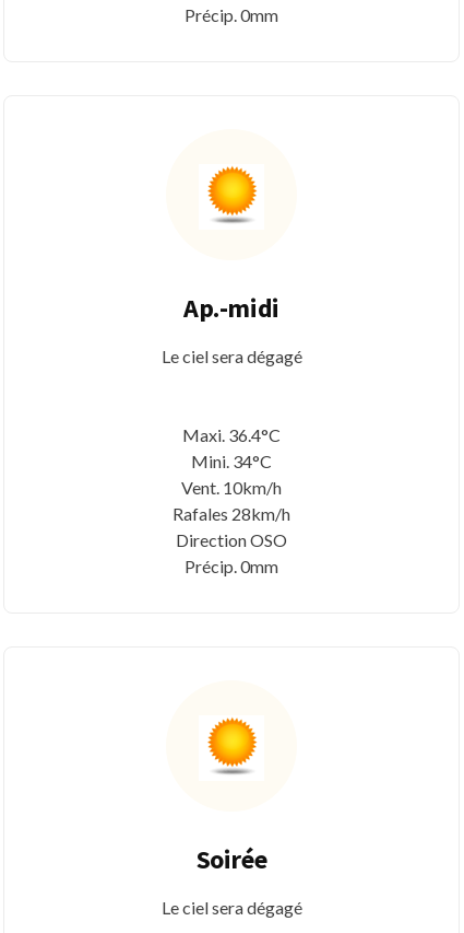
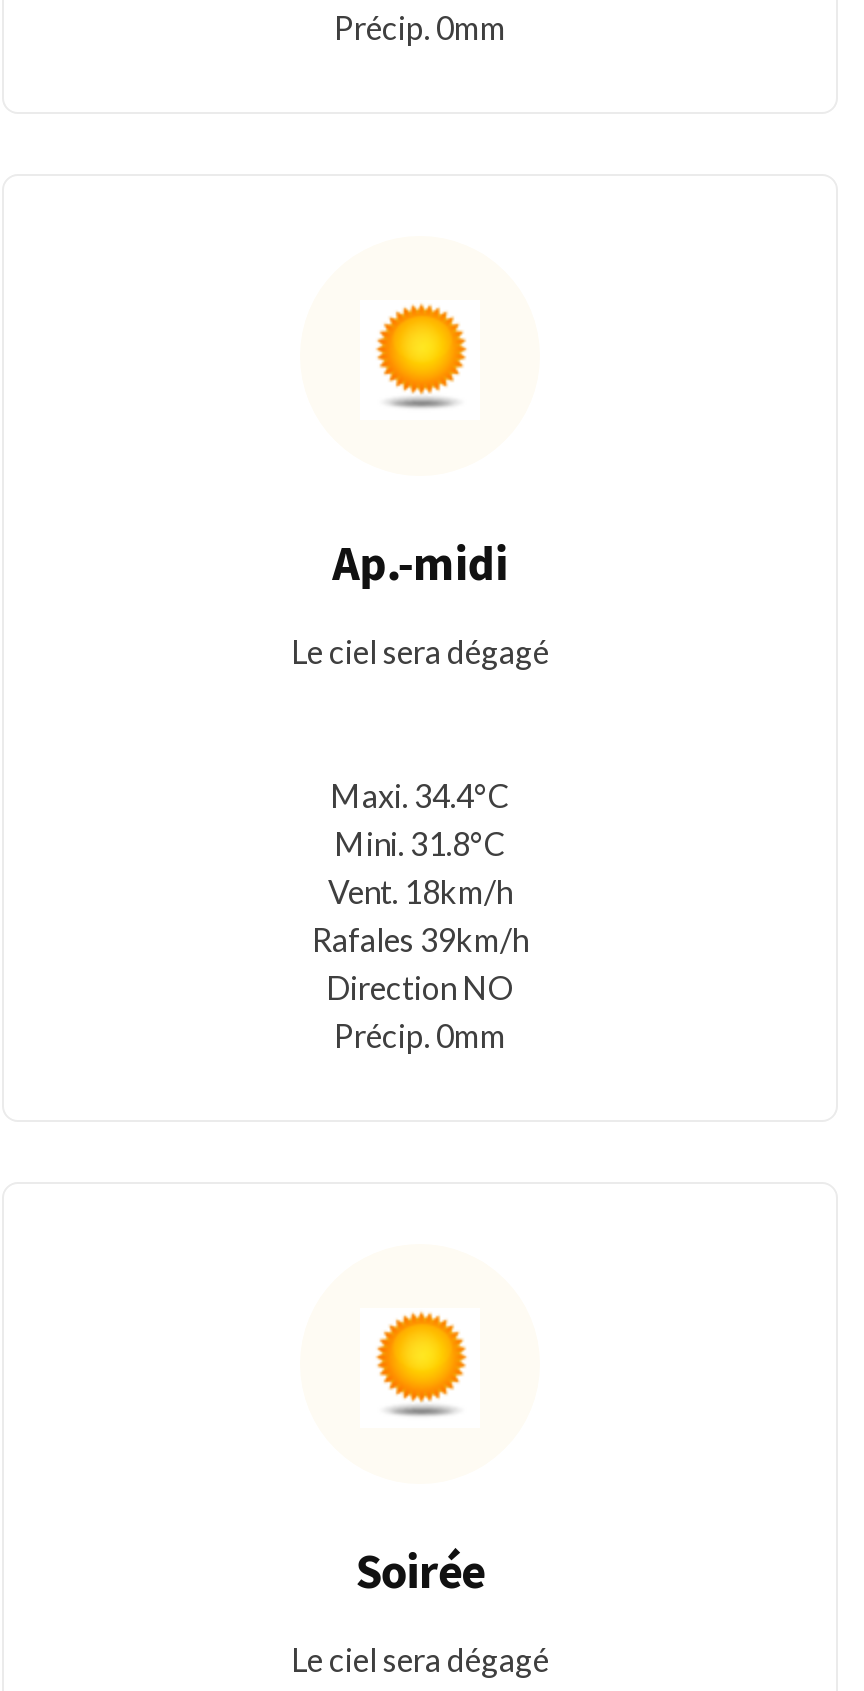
[182,424,281,445] Maxi. 36.4°C -> [330,776,510,814] Maxi. 34.4°C
[191,451,272,471] Mini. 34°C -> [334,824,506,862] Mini. 31.8°C
[181,477,282,498] Vent. 10km/h -> [328,872,512,910] Vent. 18km/h
[172,503,290,524] Rafales 28km/h -> [312,920,528,958] Rafales 39km/h
[176,529,287,550] Direction OSO -> [326,968,514,1006] Direction NO

